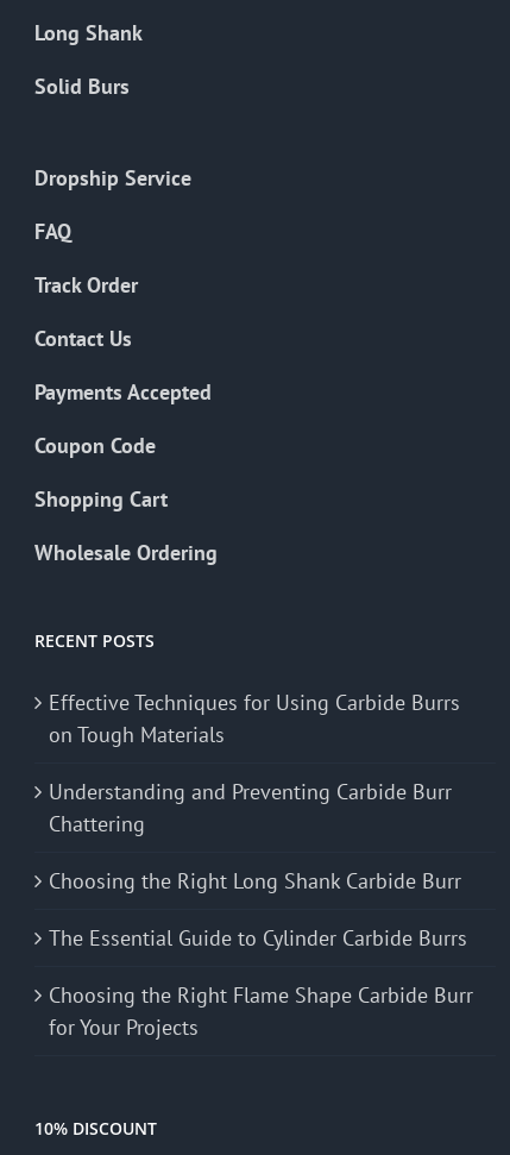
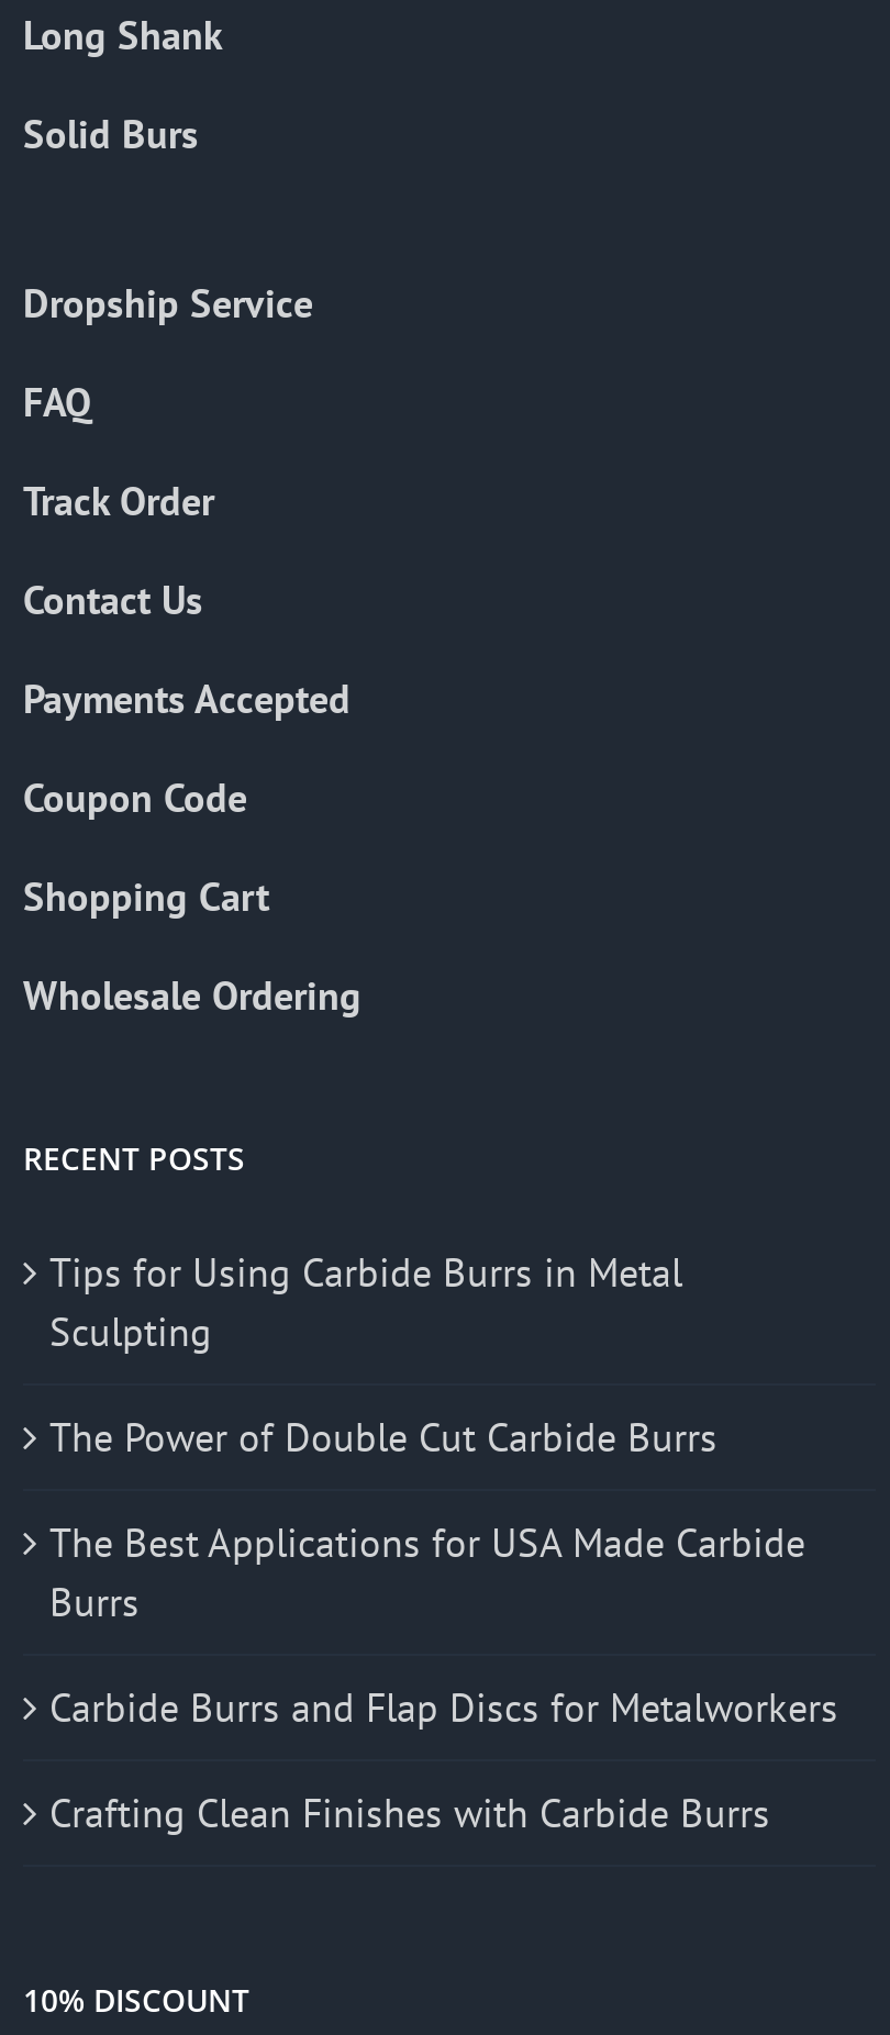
[49,689,460,749] Effective Techniques for Using Carbide Burrs | on Tough Materials -> [49,1248,682,1358] Tips for Using Carbide Burrs in Metal | Sculpting
[49,778,452,838] Understanding and Preventing Carbide Burr | Chattering -> [49,1413,717,1463] The Power of Double Cut Carbide Burrs
[49,867,461,895] Choosing the Right Long Shank Carbide Burr -> [49,1518,805,1628] The Best Applications for USA Made Carbide | Burrs
[49,925,467,952] The Essential Guide to Cylinder Carbide Burrs -> [49,1683,838,1733] Carbide Burrs and Flap Discs for Metalworkers
[49,982,473,1041] Choosing the Right Flame Shape Carbide Burr | for Your Projects -> [49,1788,770,1839] Crafting Clean Finishes with Carbide Burrs

